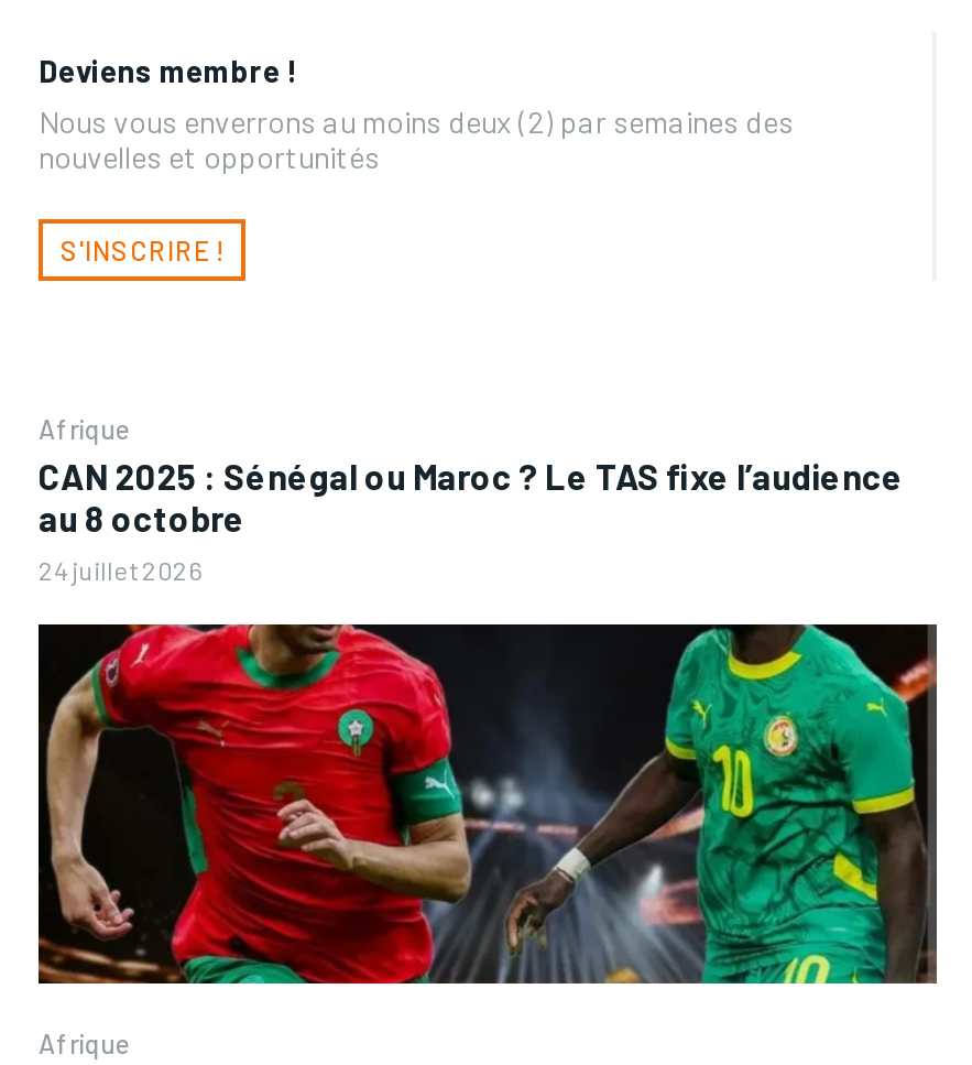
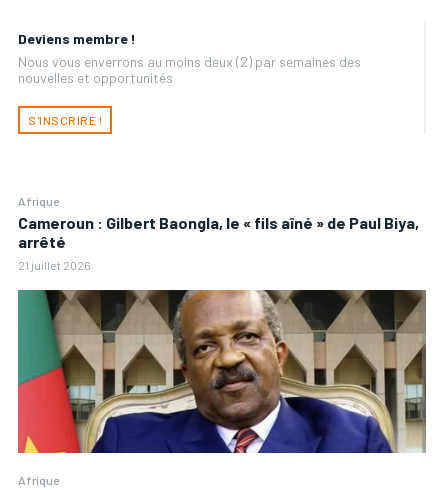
[39,454,904,584] CAN 2025 : Sénégal ou Maroc ? Le TAS fixe l’audience | au 8 octobre | 24 juillet 2026 -> [18,212,419,271] Cameroun : Gilbert Baongla, le « fils aîné » de Paul Biya, | arrêté | 21 juillet 2026
[36,622,937,986] [image] -> [17,289,426,454] [image]

